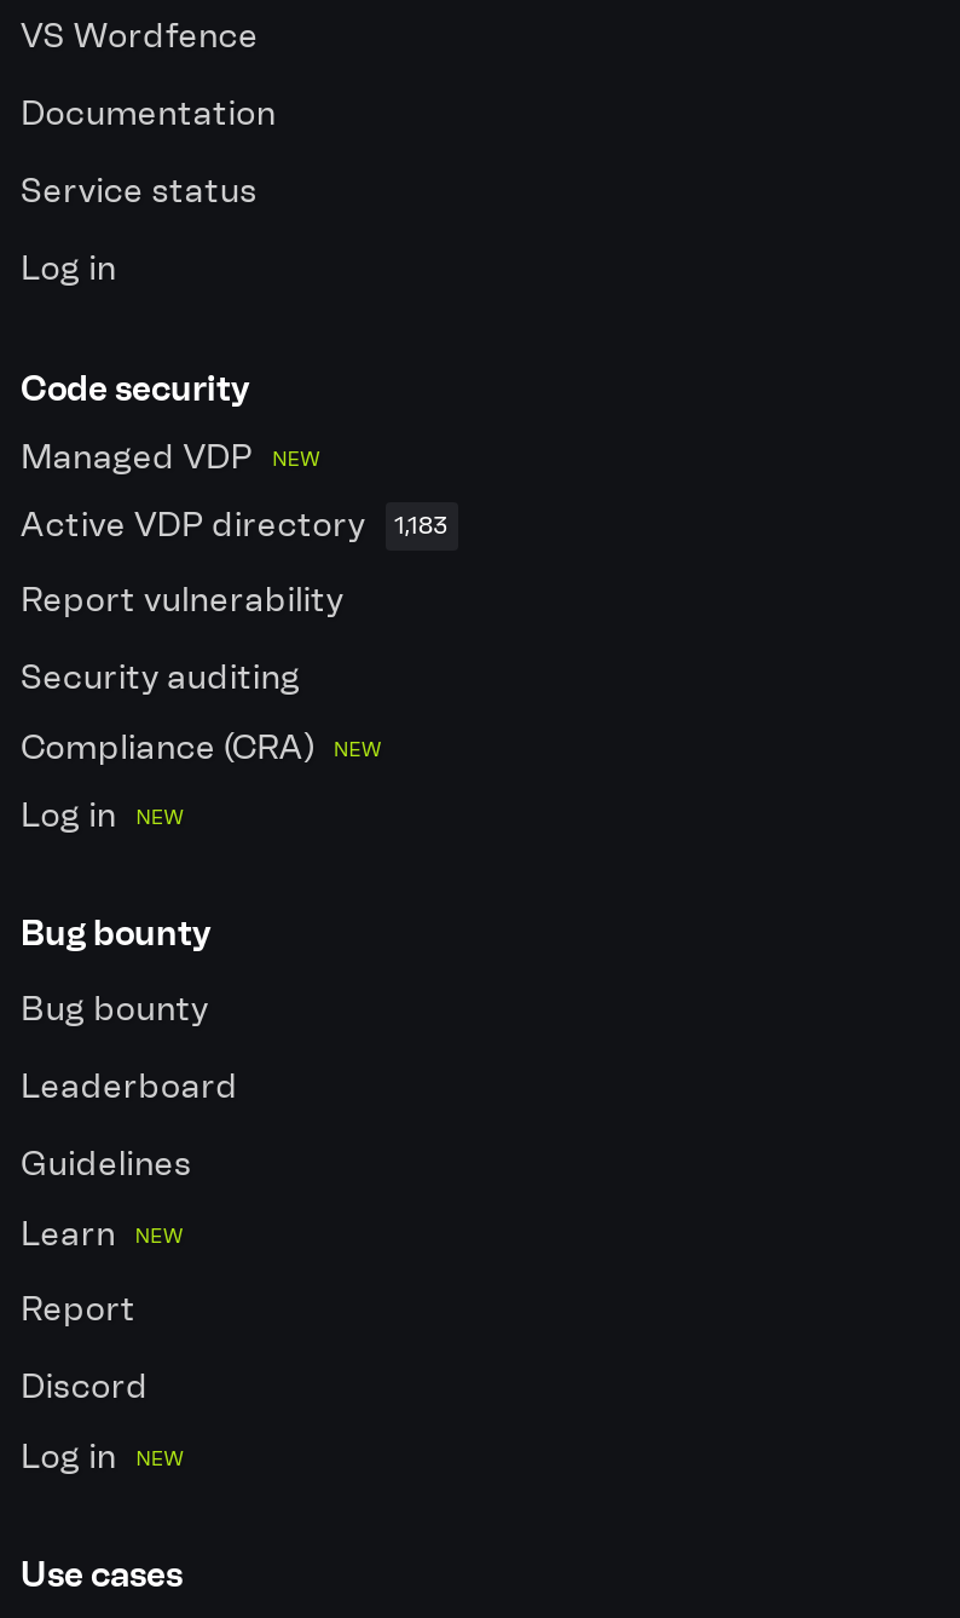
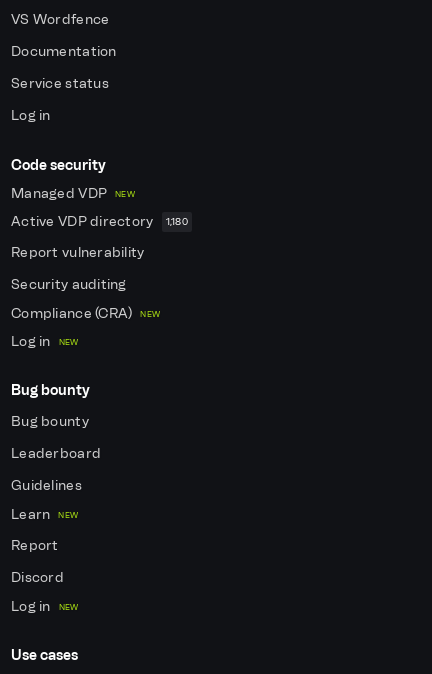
[21,505,449,546] Active VDP directory 1,183 -> [11,213,188,230] Active VDP directory 1,180

